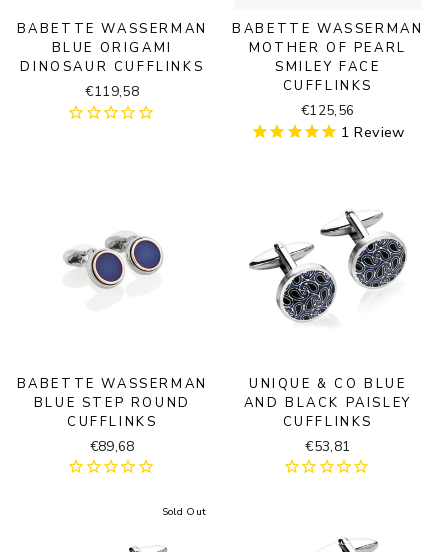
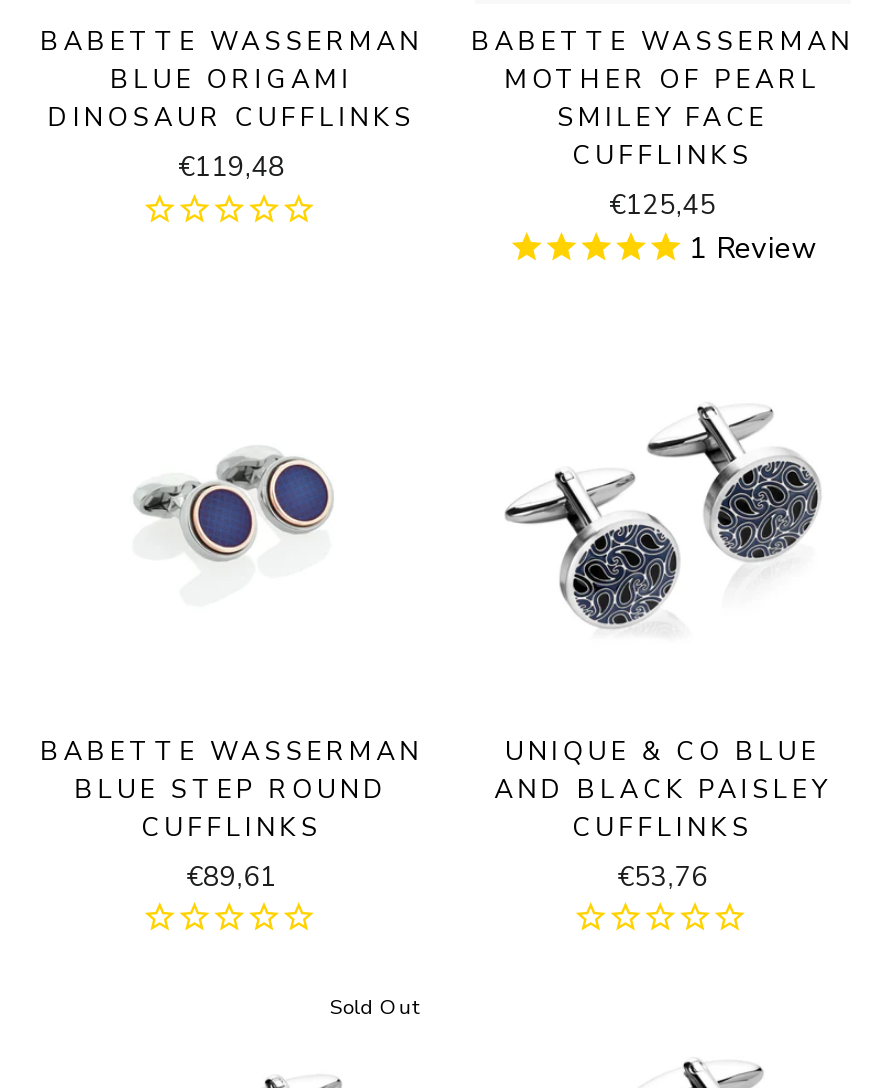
[85,82,139,101] €119,58 -> [178,148,285,186] €119,48
[301,101,354,120] €125,56 -> [609,186,716,224] €125,45
[90,436,135,455] €89,68 -> [186,857,277,895] €89,61
[305,436,350,455] €53,81 -> [617,857,708,895] €53,76

